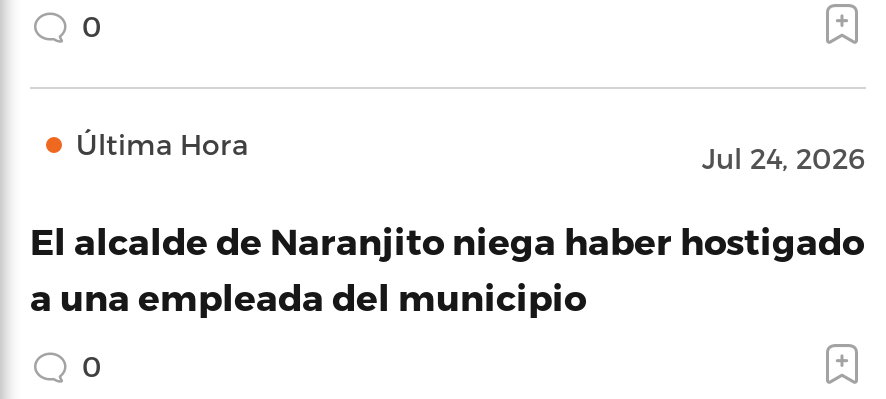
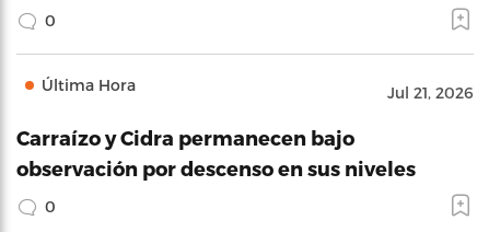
[702,140,866,174] Jul 24, 2026 -> [387,83,474,101] Jul 21, 2026
[30,218,864,316] El alcalde de Naranjito niega haber hostigado | a una empleada del municipio -> [16,126,416,179] Carraízo y Cidra permanecen bajo | observación por descenso en sus niveles

